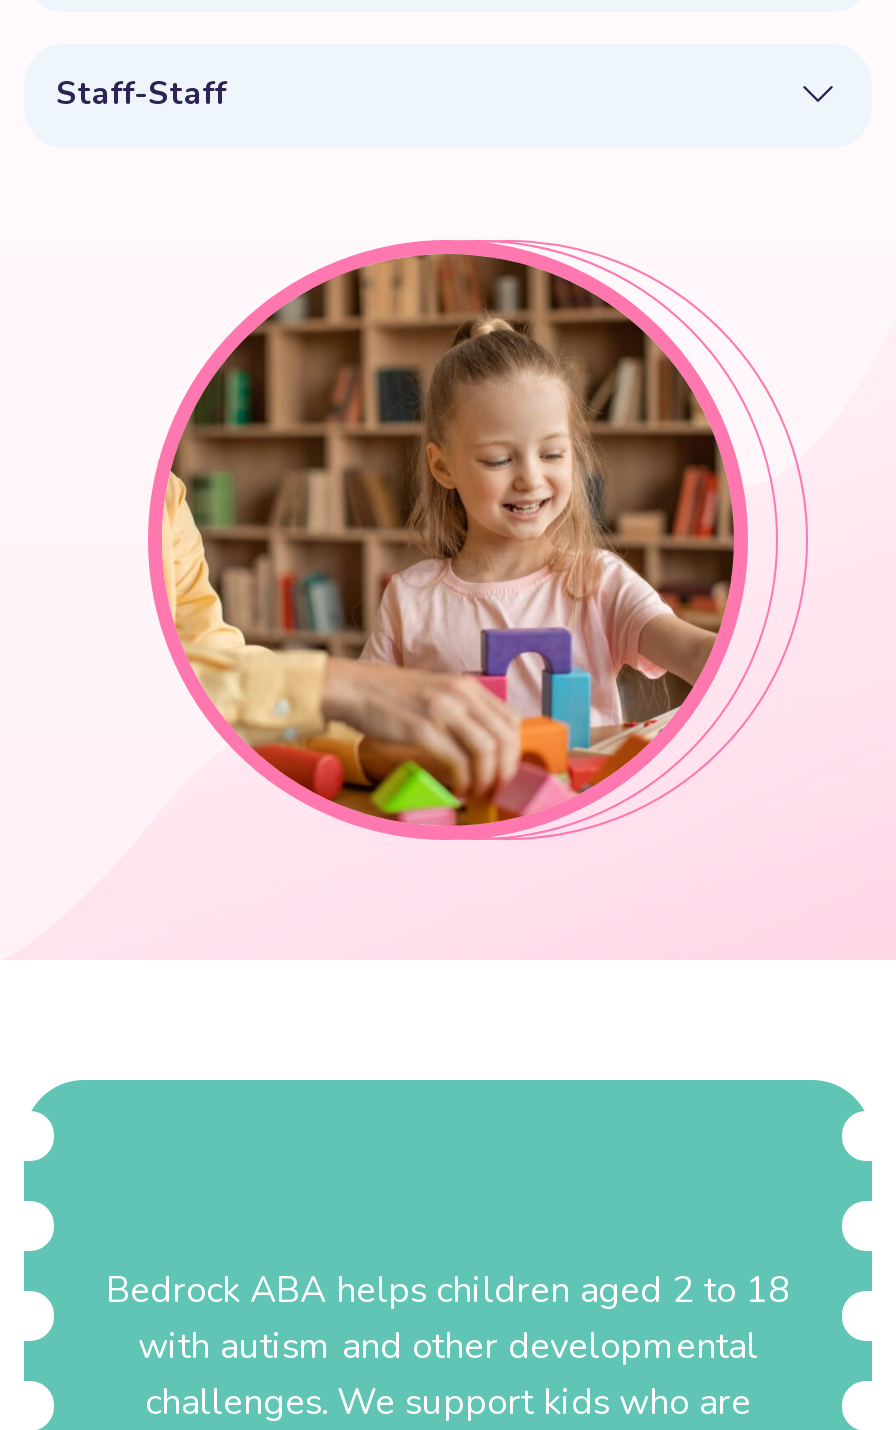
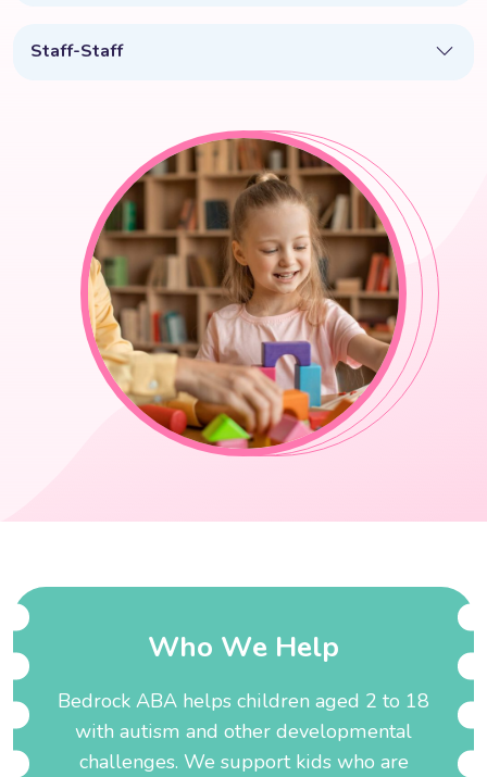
none -> [148,627,339,666] Who We Help

